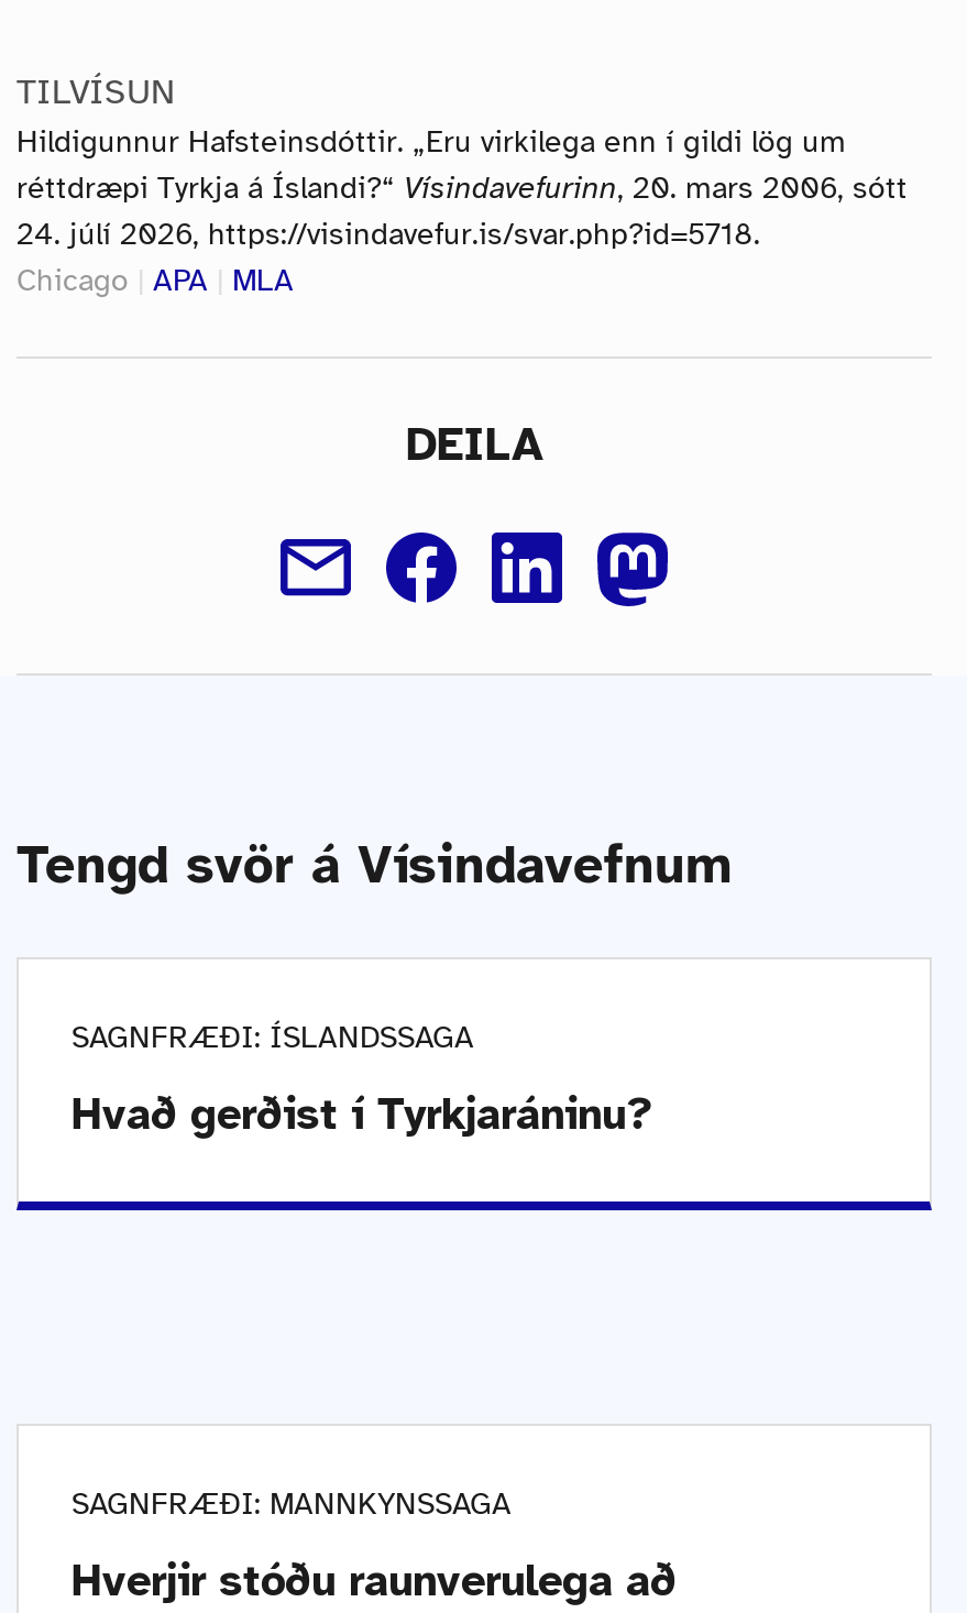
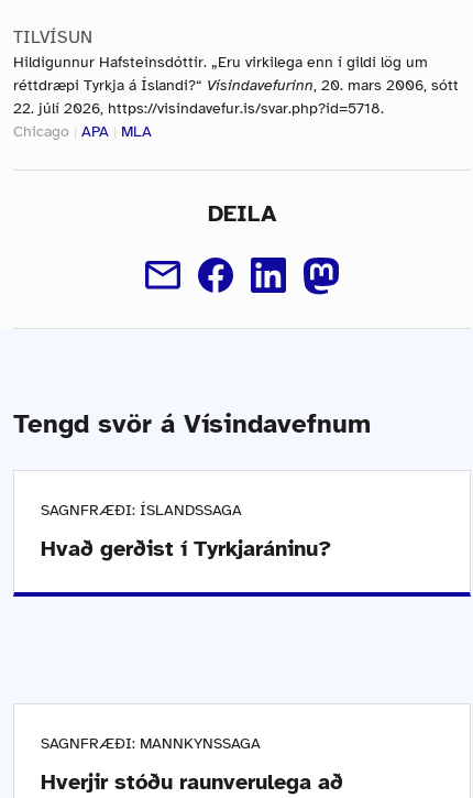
[17,216,760,253] 24. júlí 2026, https://visindavefur.is/svar.php?id=5718. -> [13,99,384,118] 22. júlí 2026, https://visindavefur.is/svar.php?id=5718.

